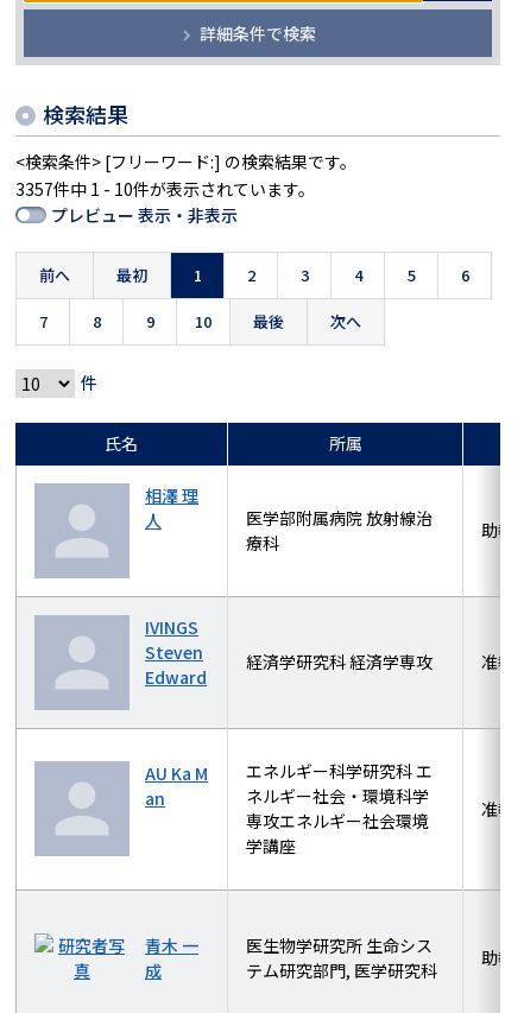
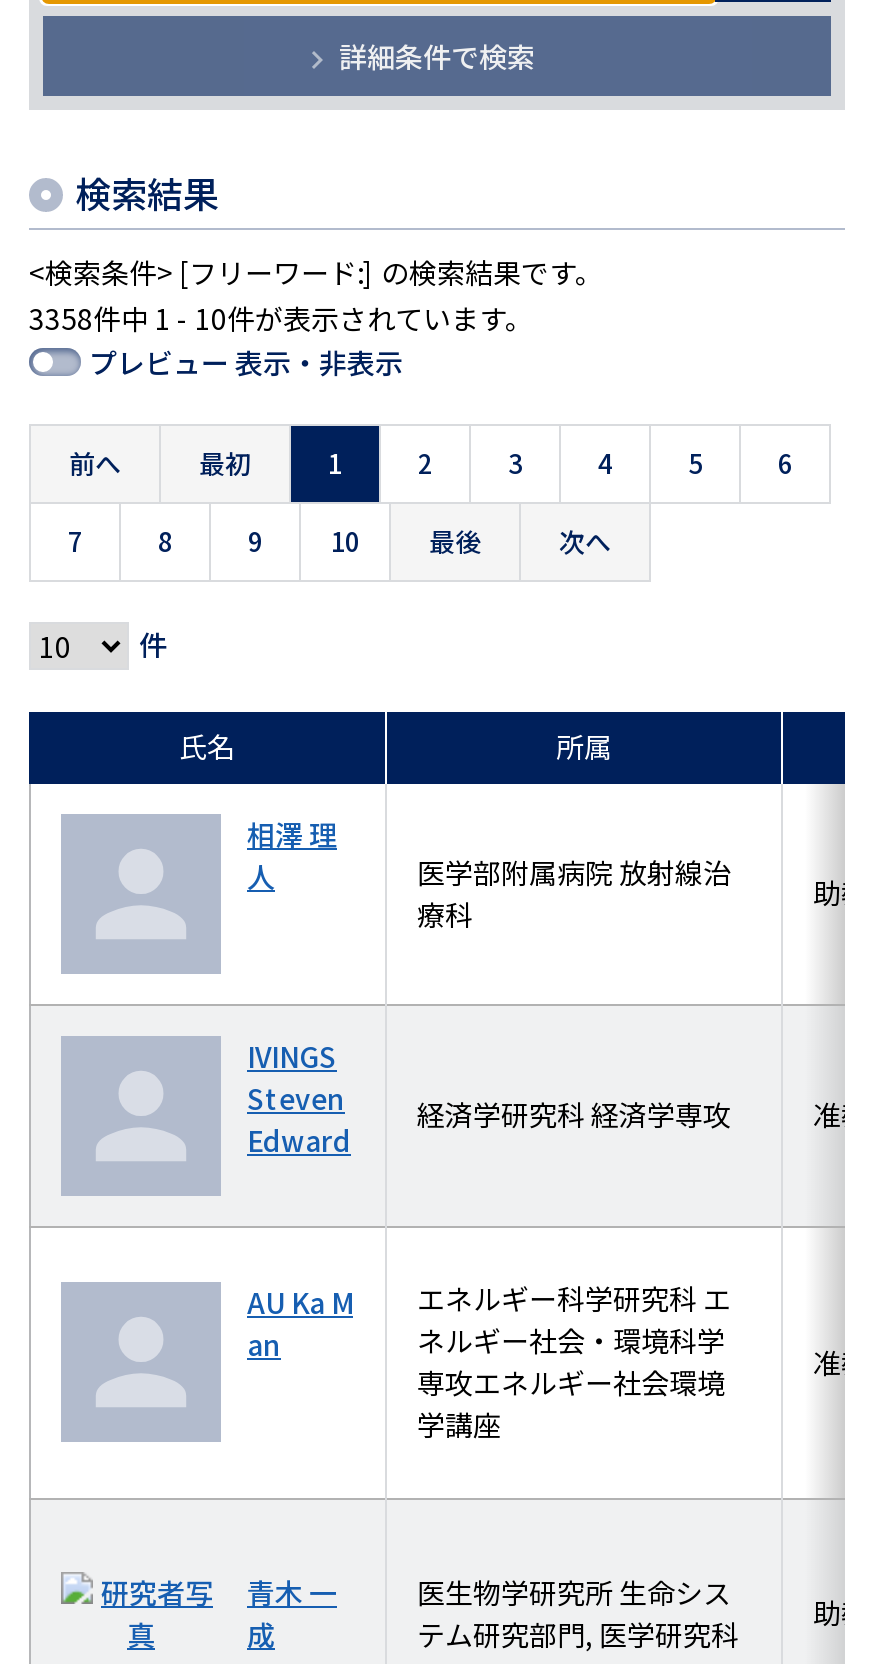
[15,177,315,201] 3357件中 1 - 10件が表示されています。 -> [29,298,533,338] 3358件中 1 - 10件が表示されています。

